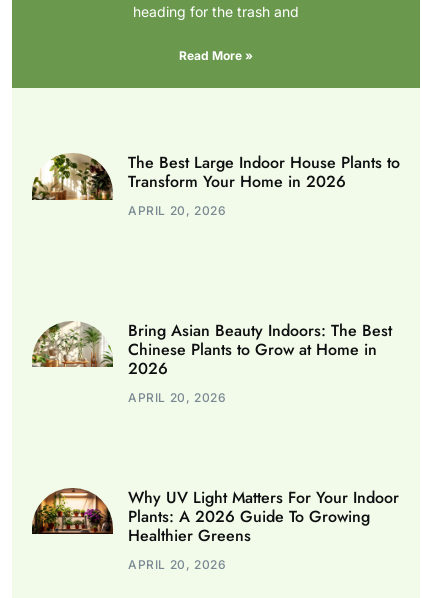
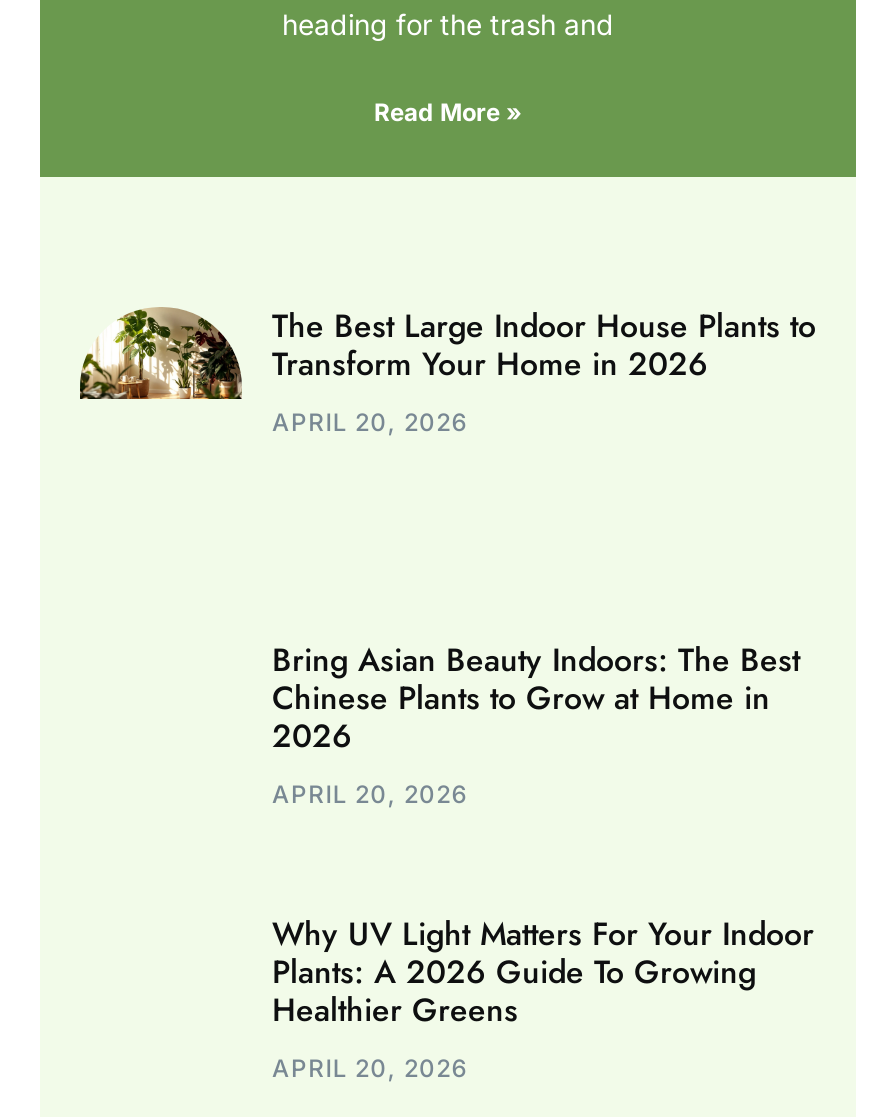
[31,320,114,368] [image] -> none
[31,487,114,535] [image] -> none

